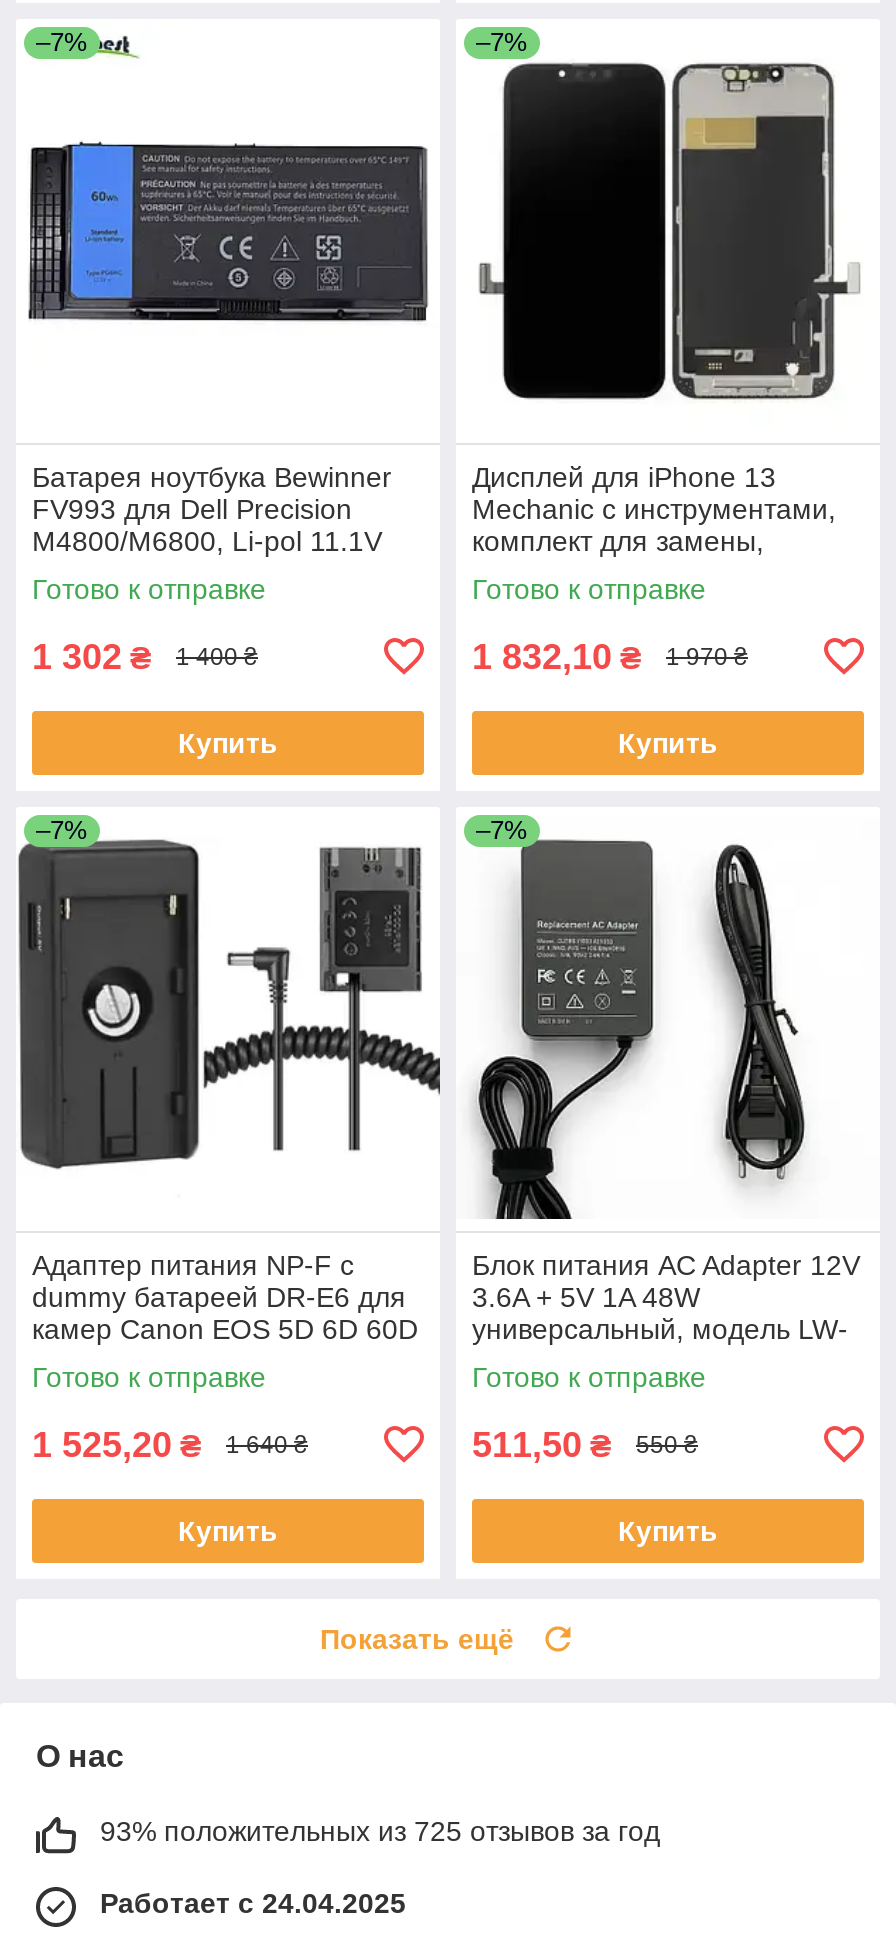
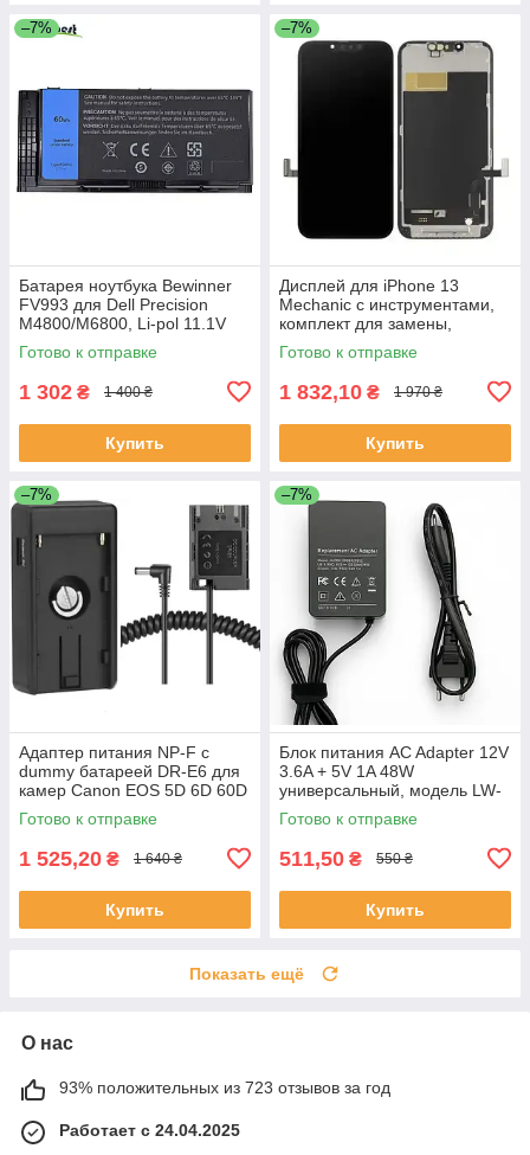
[100,1815,660,1847] 93% положительных из 725 отзывов за год -> [59,1078,390,1097] 93% положительных из 723 отзывов за год

